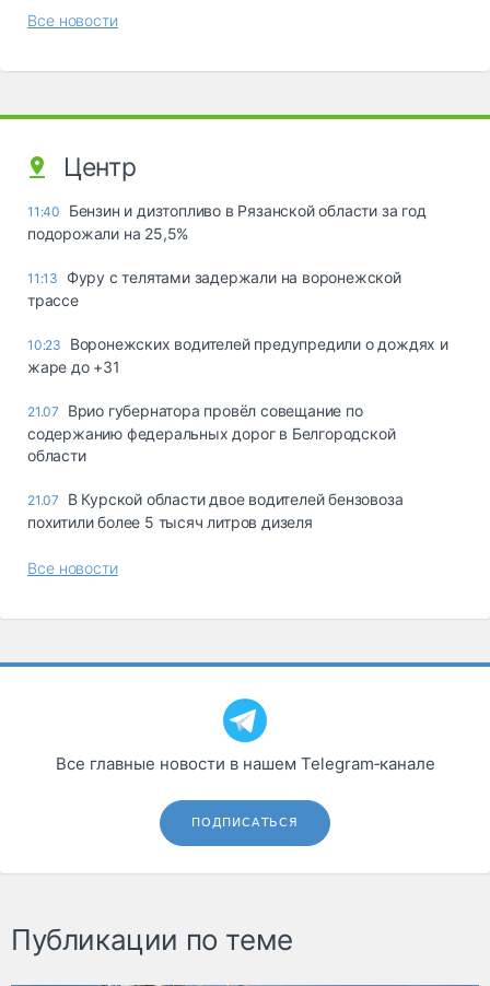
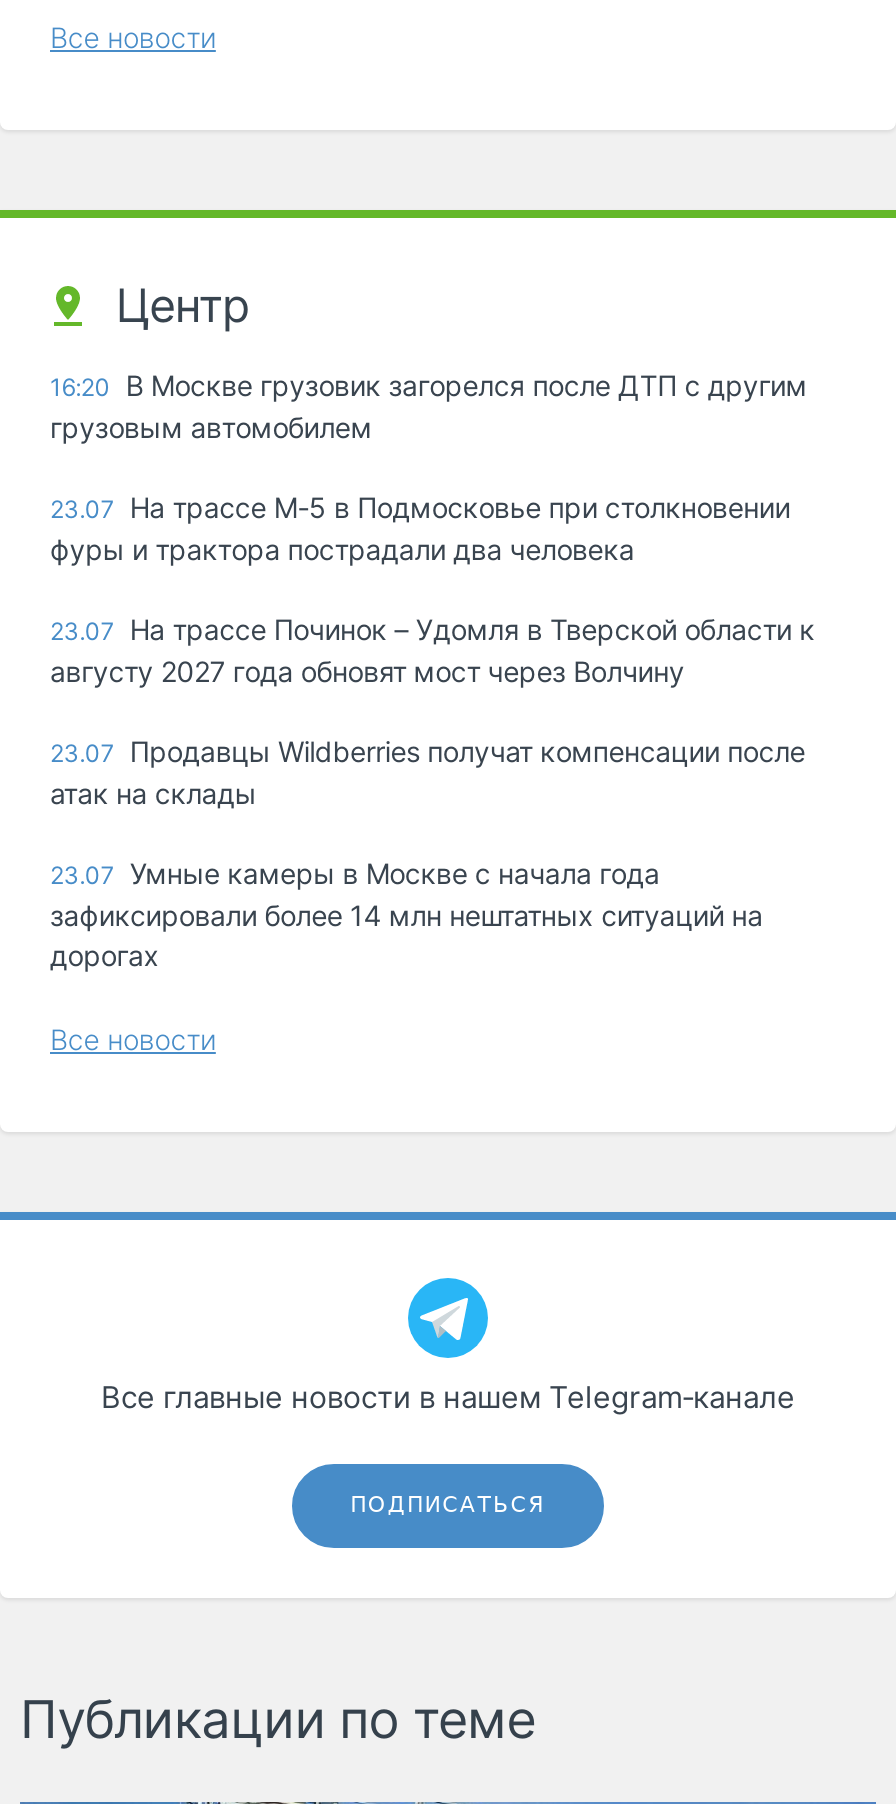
[27,201,426,243] 11:40 Бензин и дизтопливо в Рязанской области за год | подорожали на 25,5% -> [50,368,807,444] 16:20 В Москве грузовик загорелся после ДТП с другим | грузовым автомобилем
[27,268,401,309] 11:13 Фуру с телятами задержали на воронежской | трассе -> [50,490,790,566] 23.07 На трассе М-5 в Подмосковье при столкновении | фуры и трактора пострадали два человека
[27,335,448,376] 10:23 Воронежских водителей предупредили о дождях и | жаре до +31 -> [50,612,815,688] 23.07 На трассе Починок – Удомля в Тверской области к | августу 2027 года обновят мост через Волчину
[27,401,395,465] 21.07 Врио губернатора провёл совещание по | содержанию федеральных дорог в Белгородской | области -> [50,734,805,810] 23.07 Продавцы Wildberries получат компенсации после | атак на склады
[27,490,403,531] 21.07 В Курской области двое водителей бензовоза | похитили более 5 тысяч литров дизеля -> [50,856,763,972] 23.07 Умные камеры в Москве с начала года | зафиксировали более 14 млн нештатных ситуаций на | дорогах

